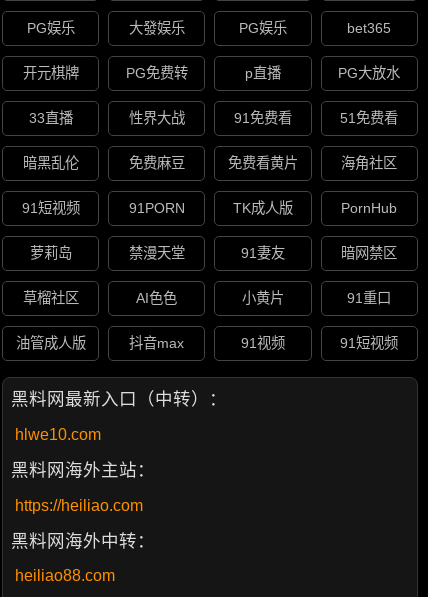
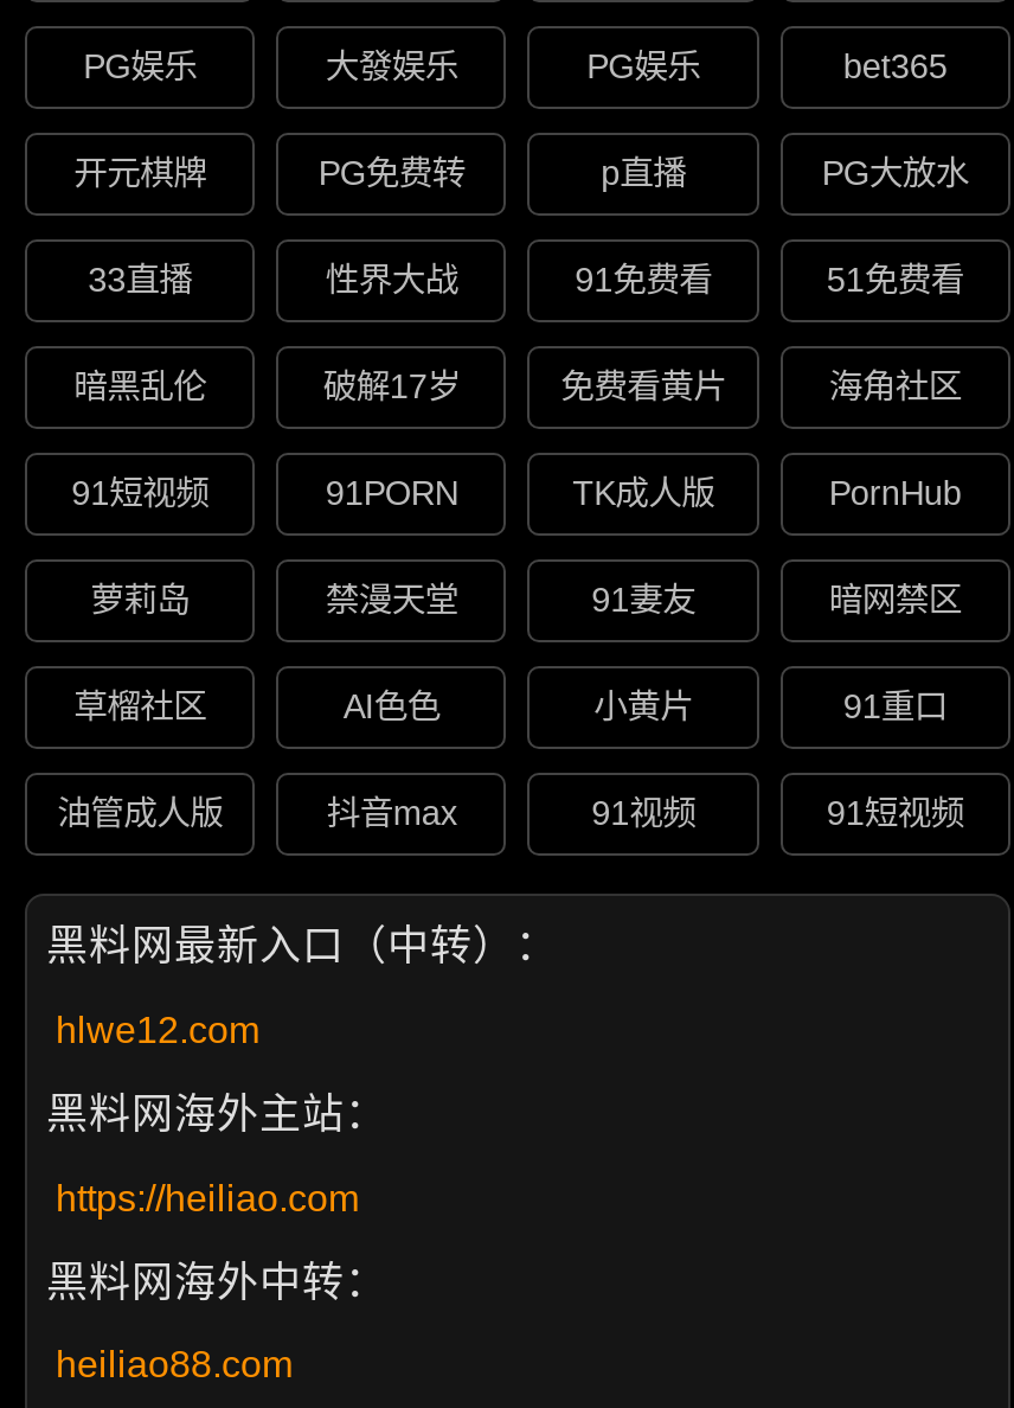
[129,155,185,171] 免费麻豆 -> [323,368,460,406] 破解17岁
[15,426,101,443] hlwe10.com -> [56,1009,259,1050] hlwe12.com

